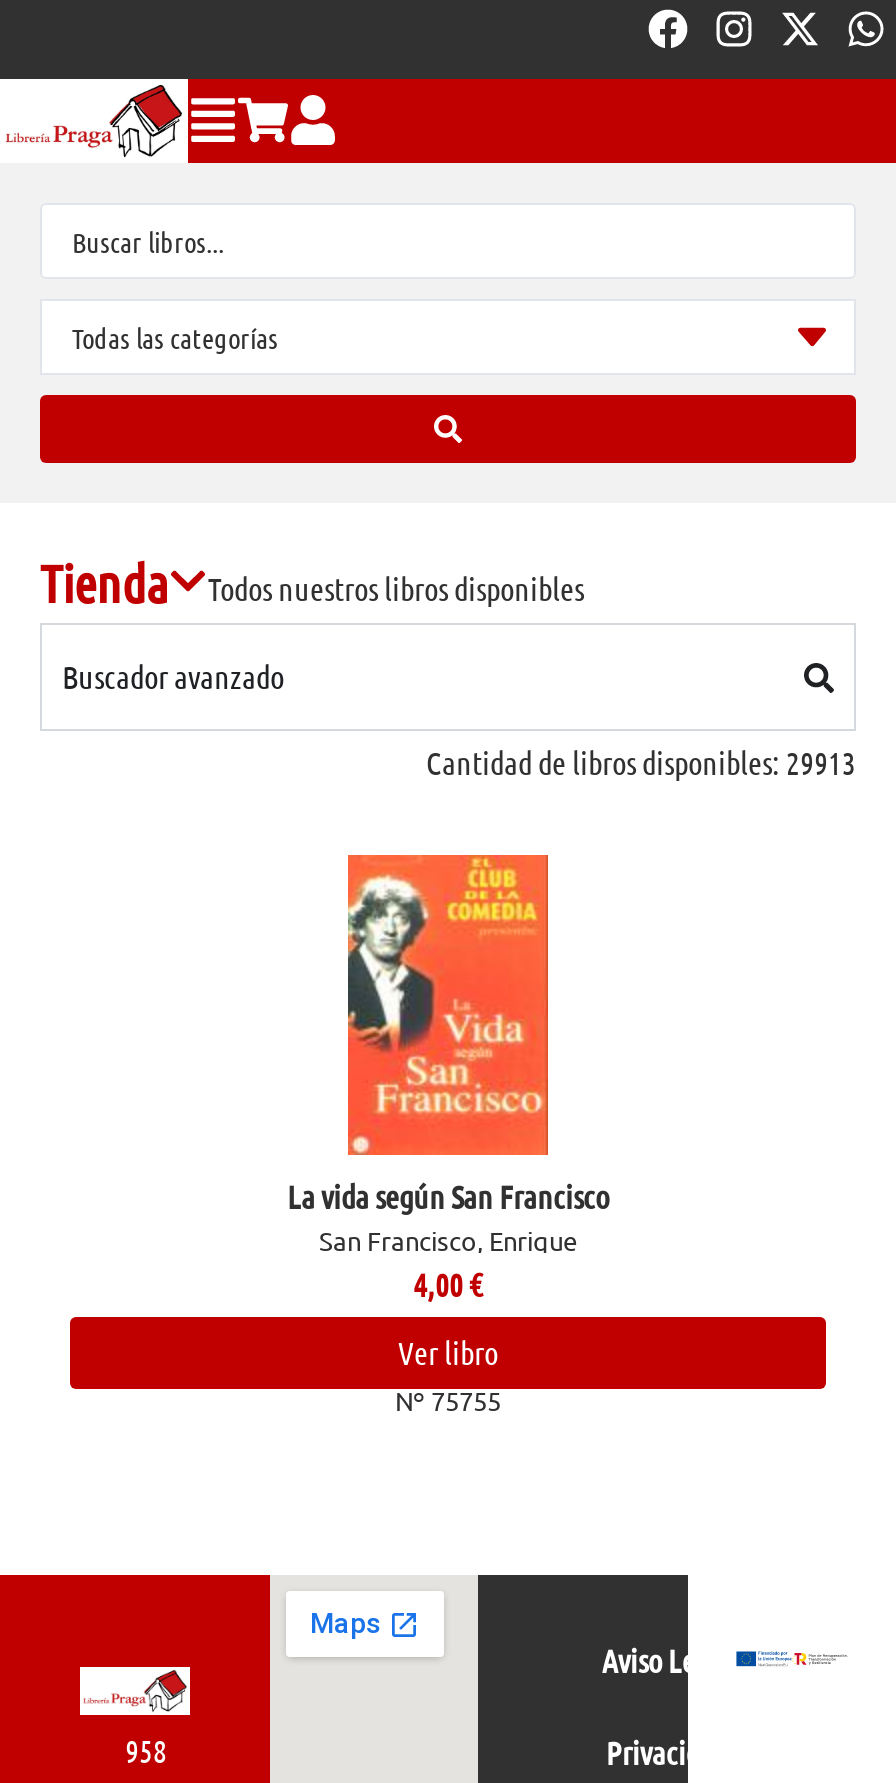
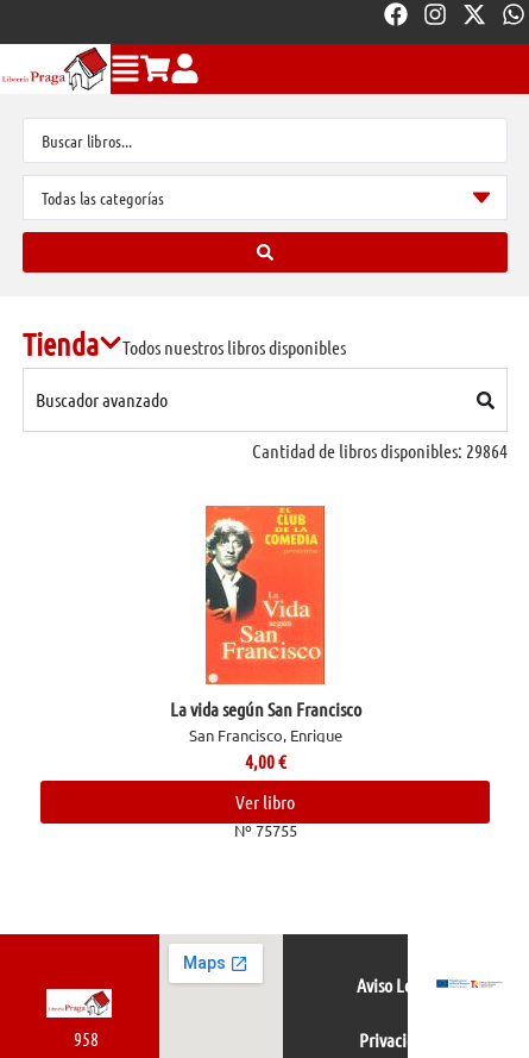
[426,743,856,781] Cantidad de libros disponibles: 29913 -> [252,439,508,462] Cantidad de libros disponibles: 29864

